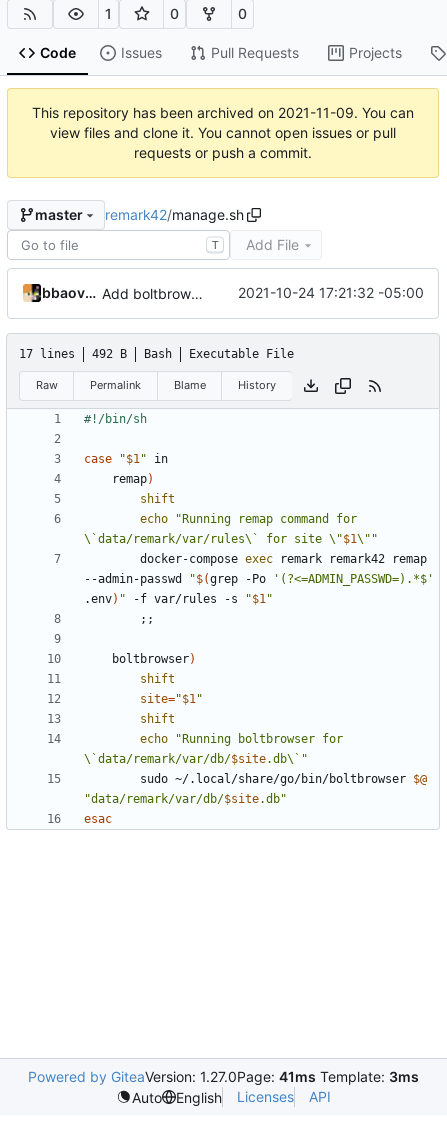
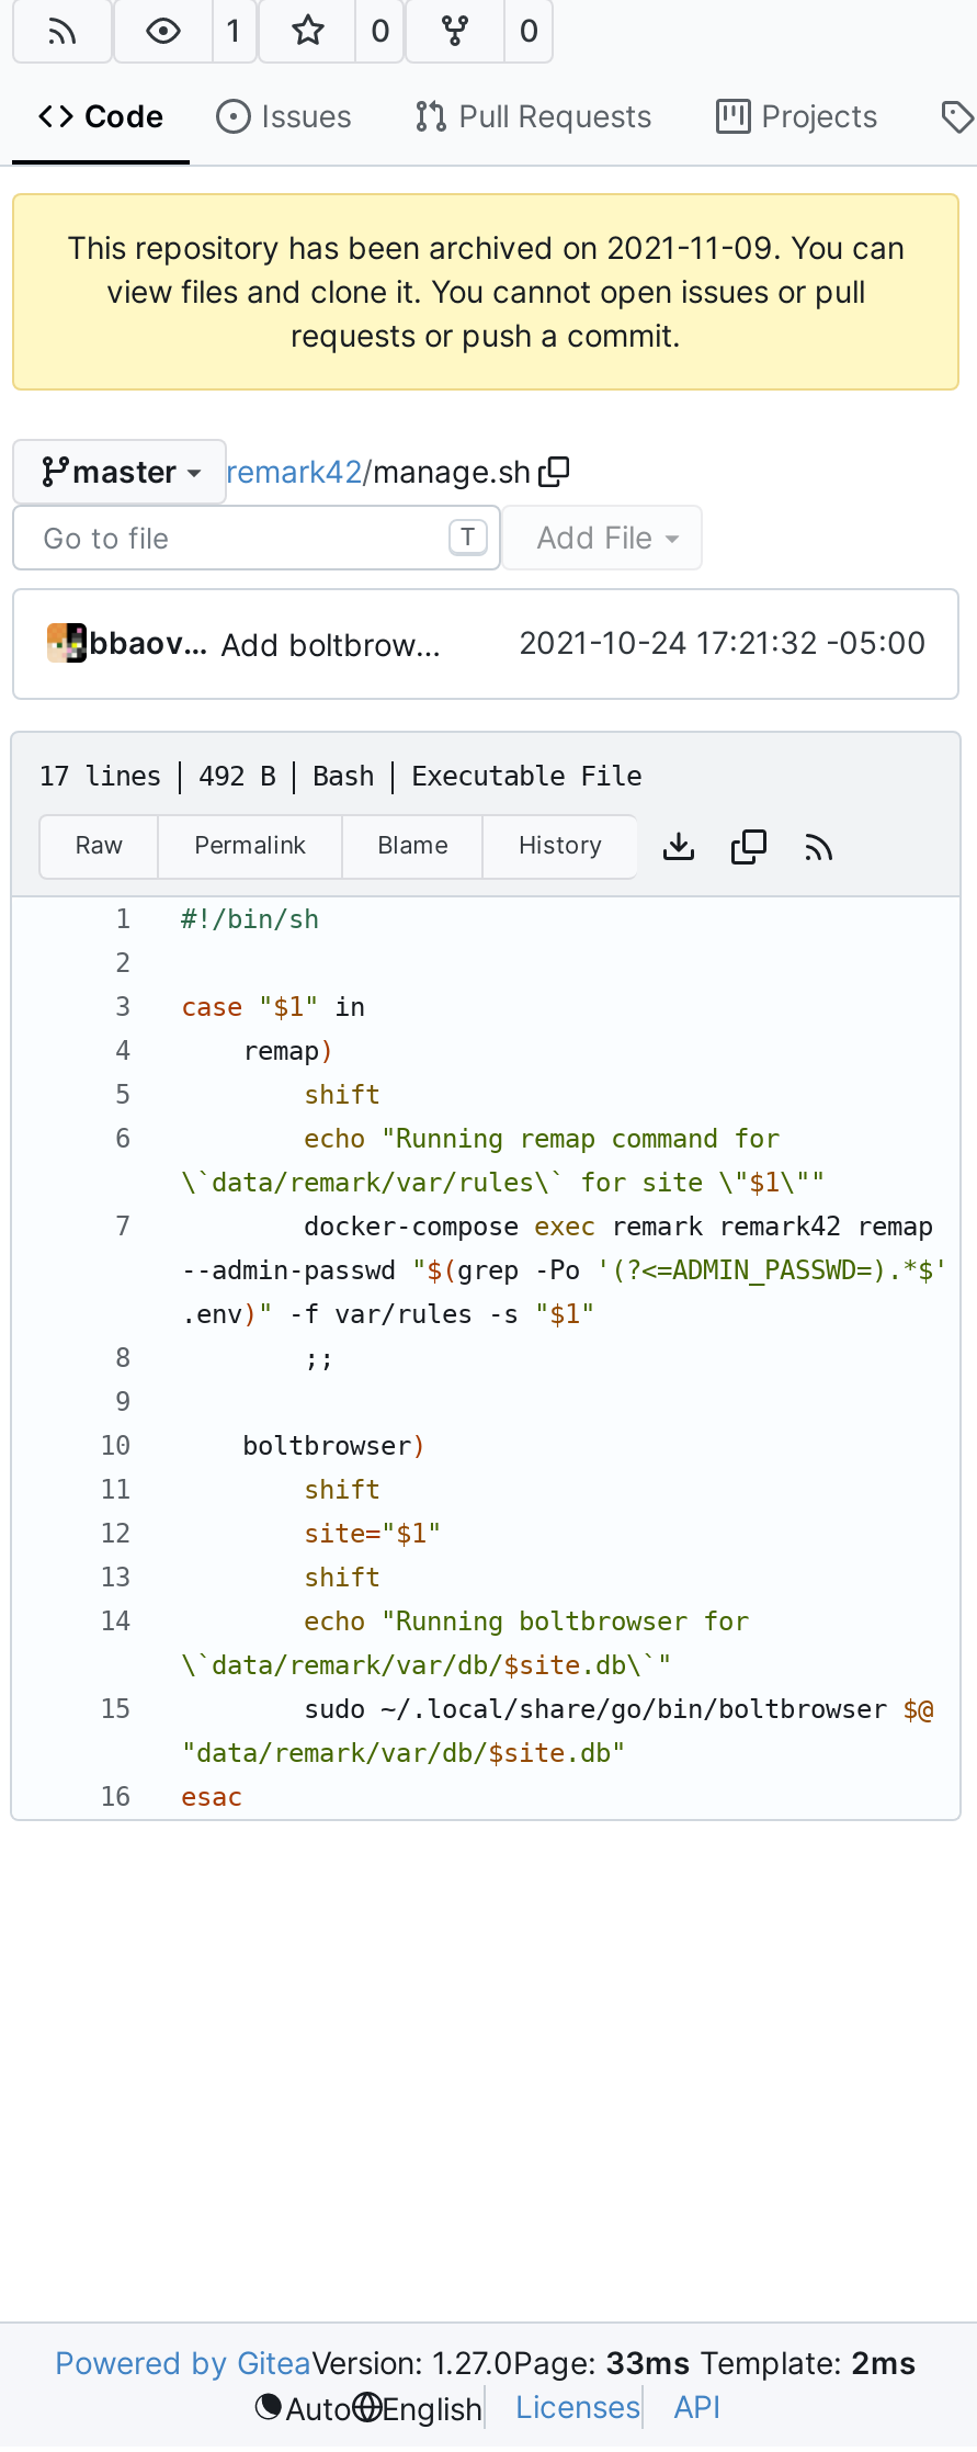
[27,1068,418,1085] Powered by GiteaVersion: 1.27.0Page: 41ms Template: 3ms -> [55,2343,917,2381] Powered by GiteaVersion: 1.27.0Page: 33ms Template: 2ms

